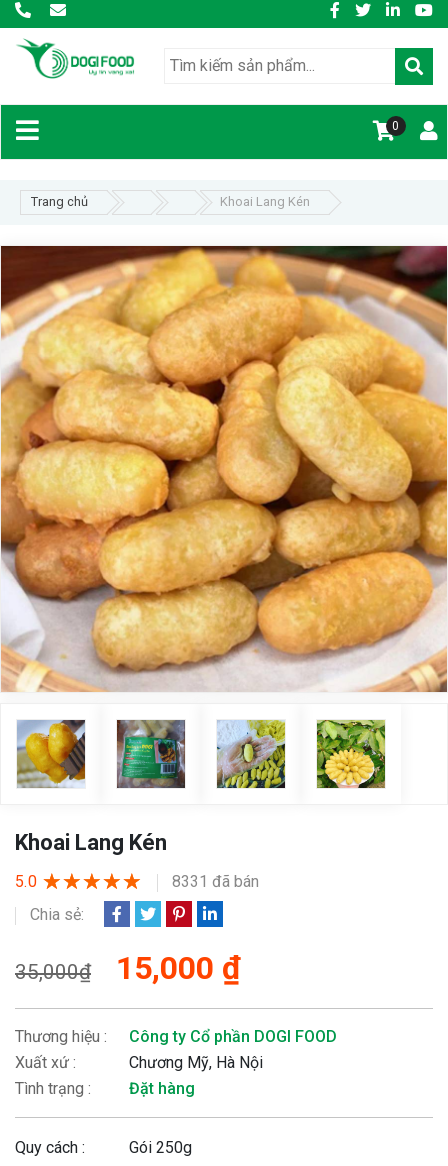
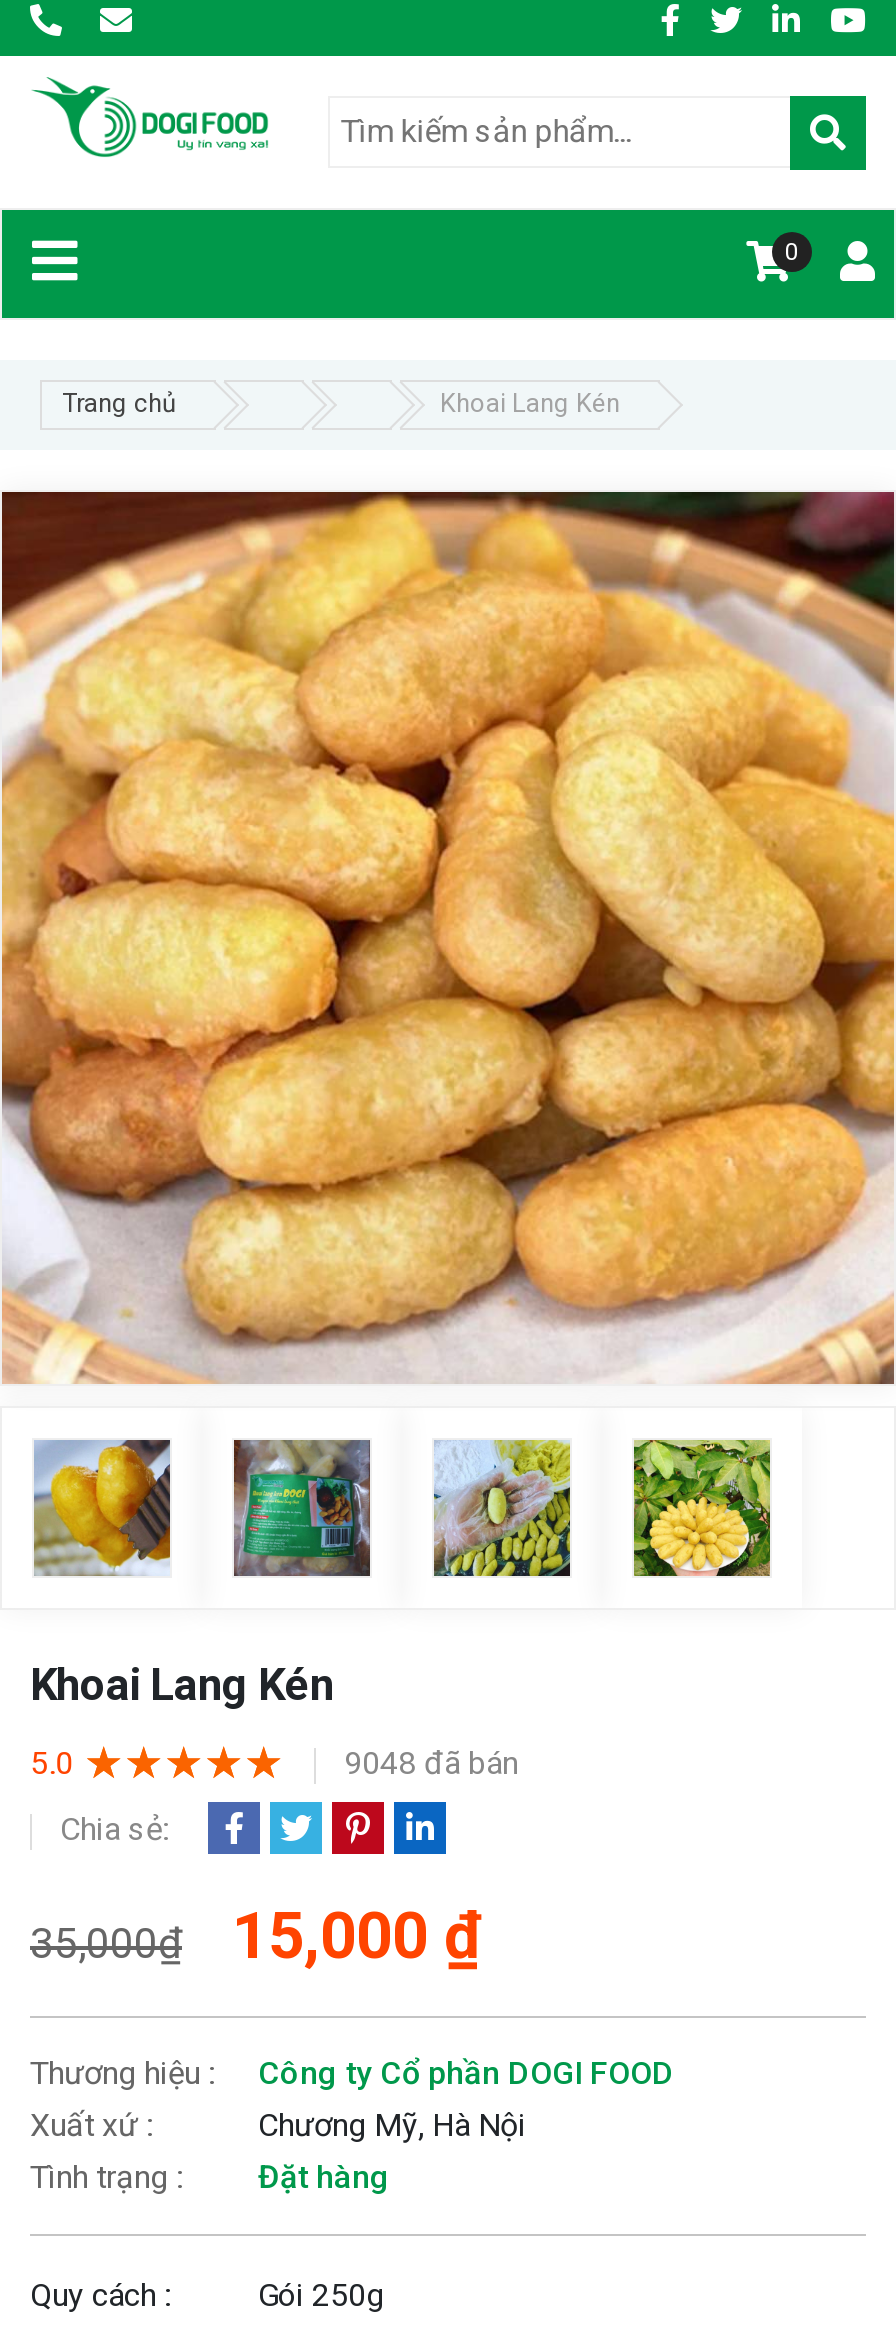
[172,872,259,891] 8331 đã bán -> [344,1744,518,1782] 9048 đã bán

